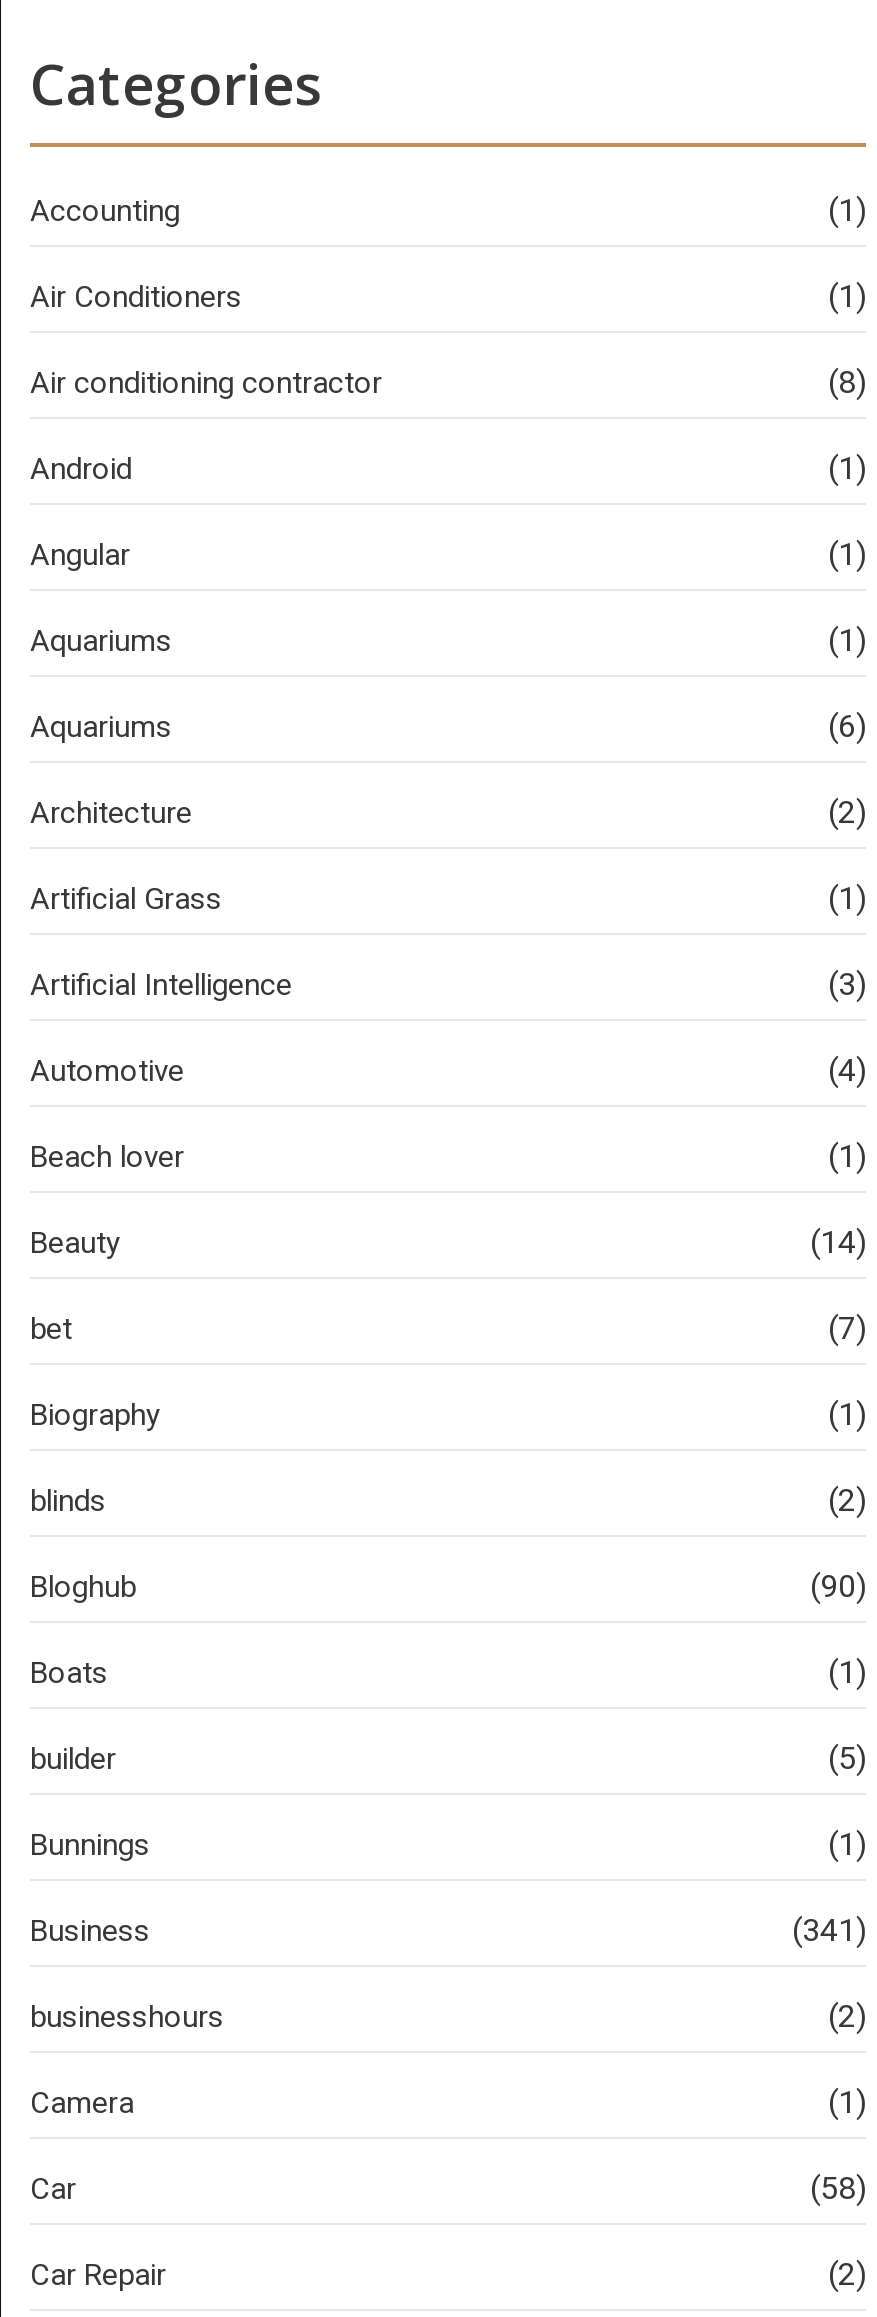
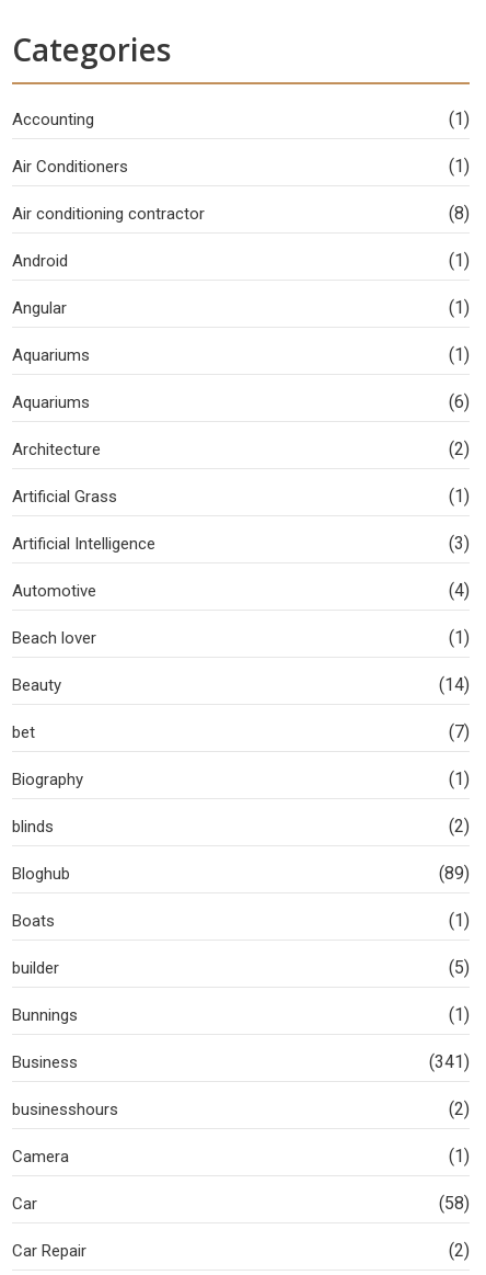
[810,1566,866,1604] (90) -> [439,862,470,883] (89)

